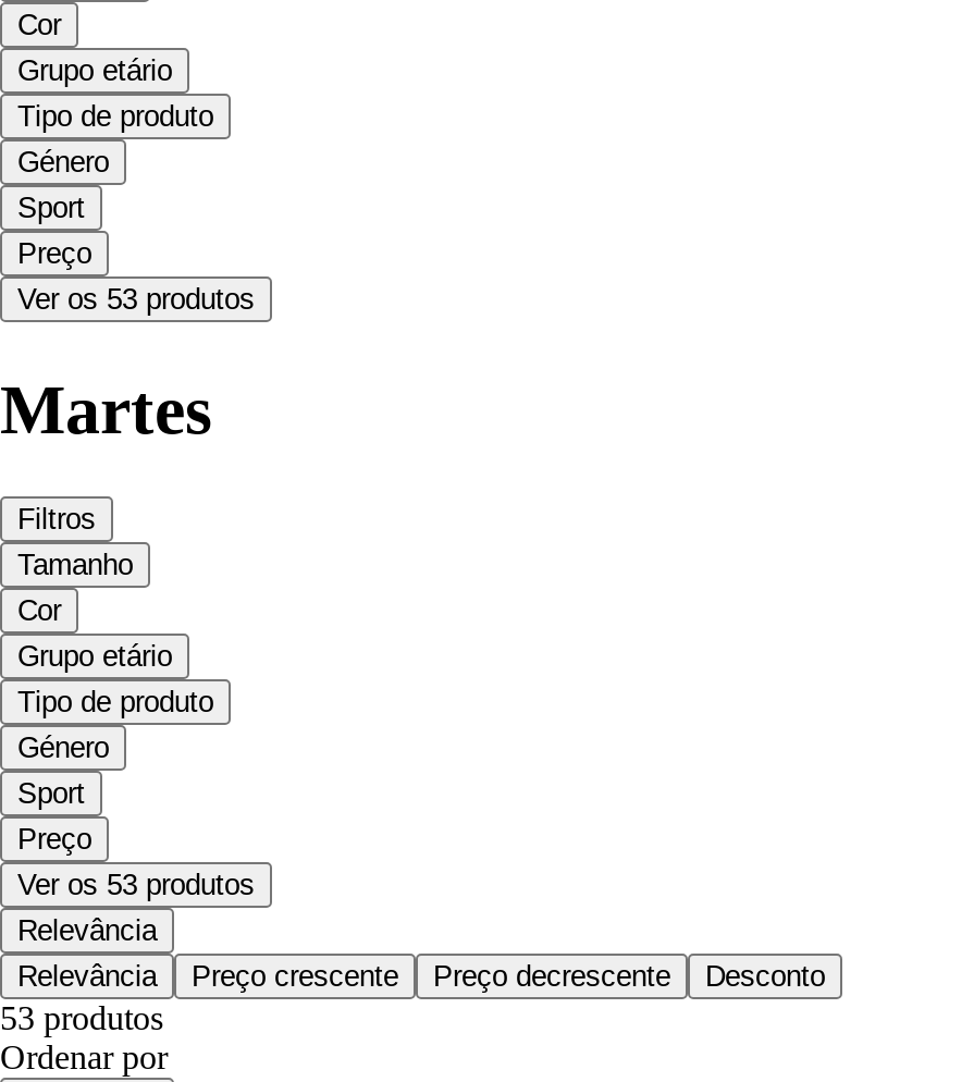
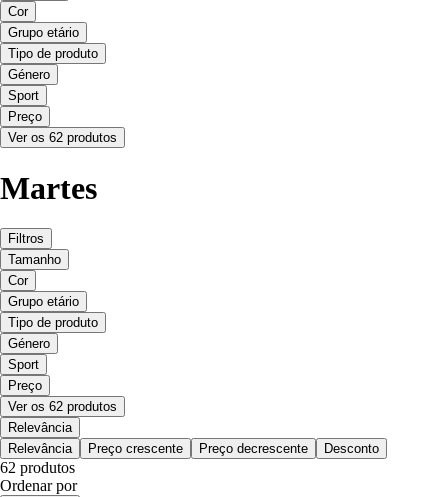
[17,284,255,317] Ver os 53 produtos -> [8,130,117,145] Ver os 62 produtos
[17,870,255,902] Ver os 53 produtos -> [8,399,117,414] Ver os 62 produtos
[0,1000,163,1037] 53 produtos -> [0,459,75,476] 62 produtos

